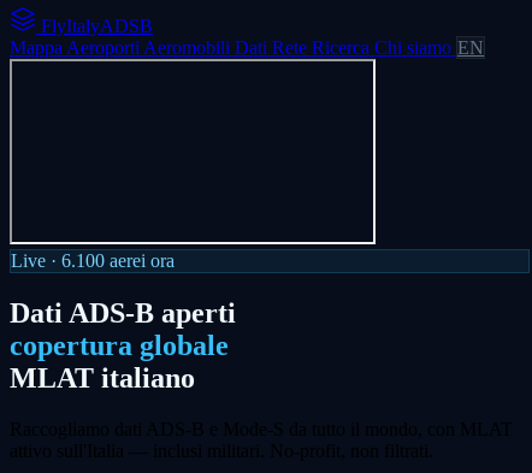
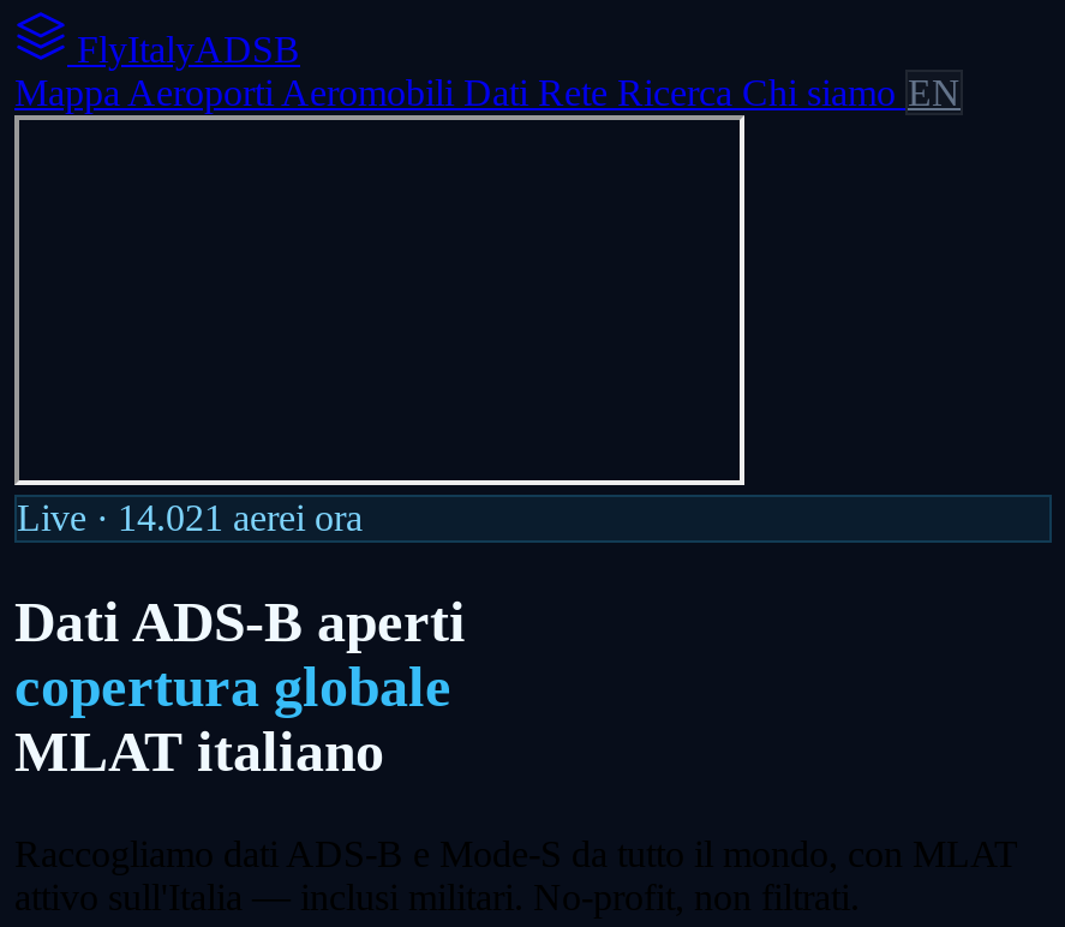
[11,250,175,271] Live · 6.100 aerei ora -> [17,497,363,538] Live · 14.021 aerei ora

